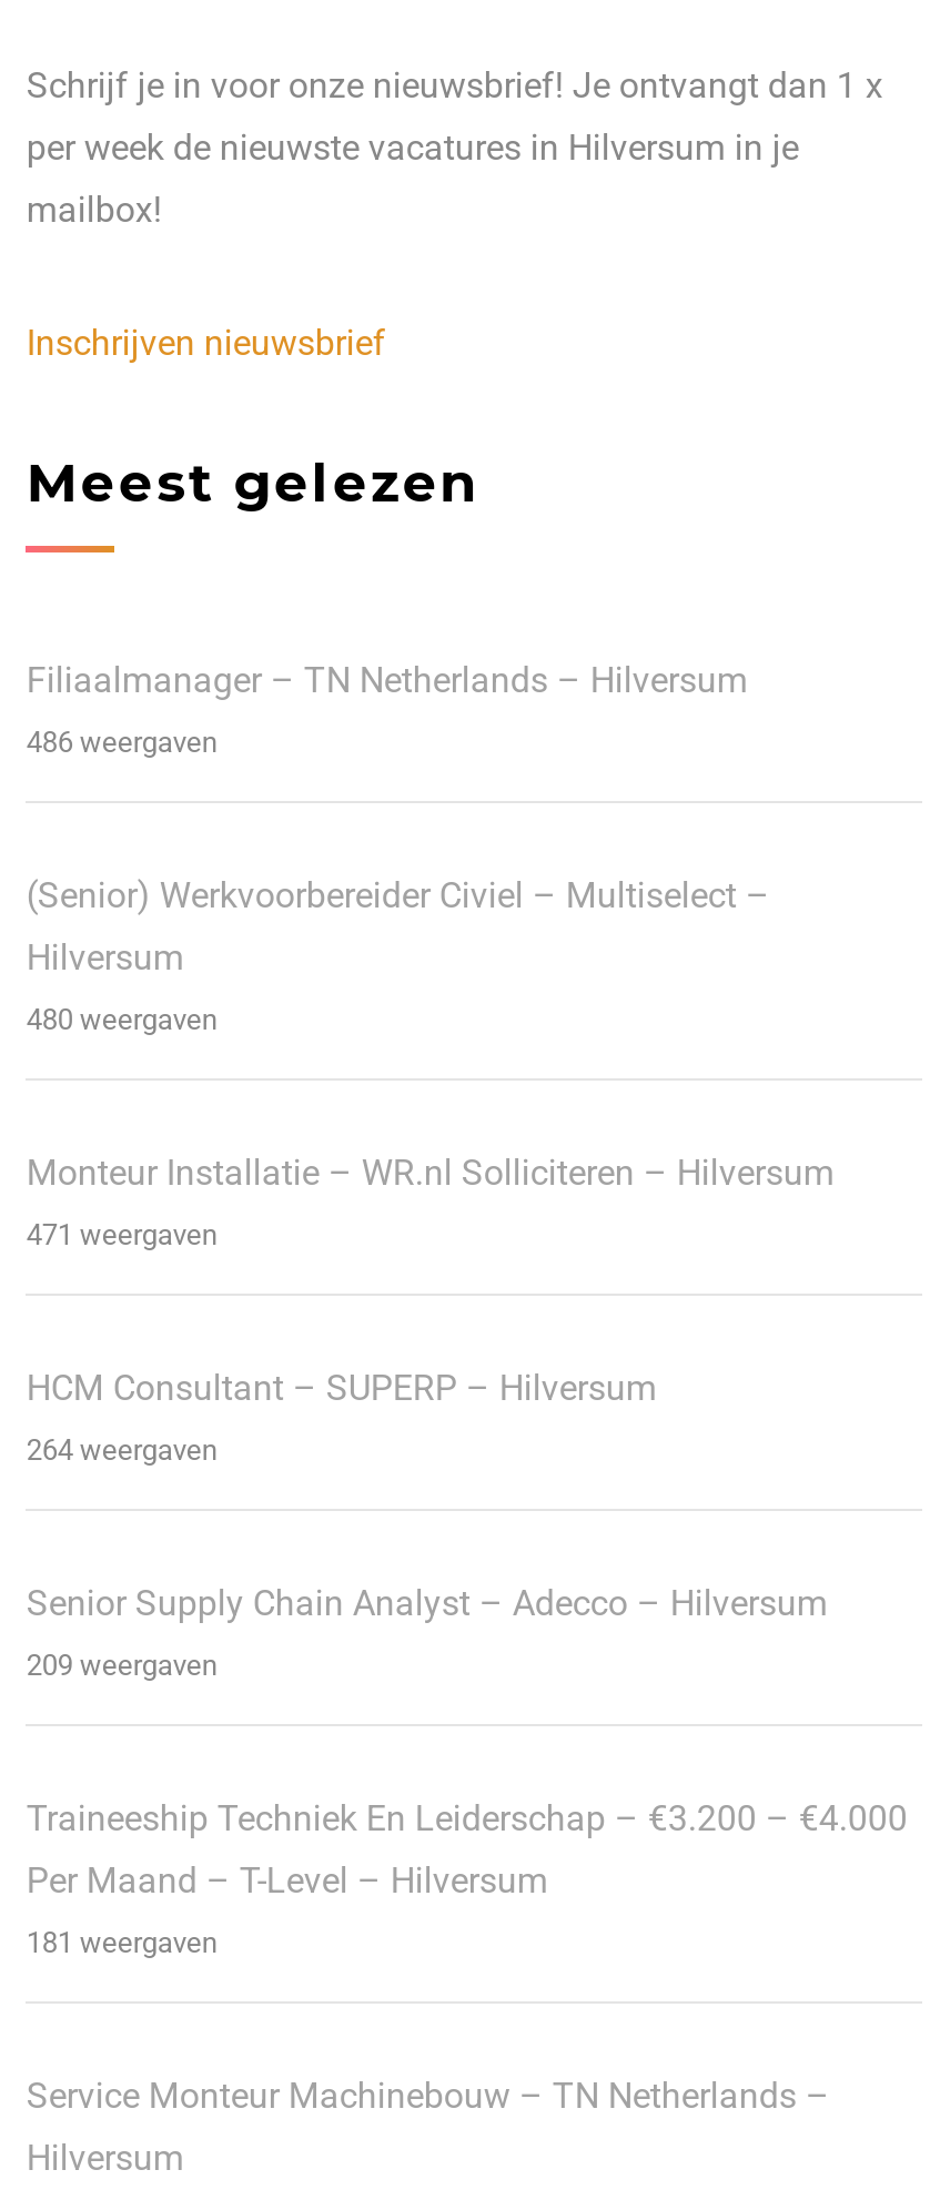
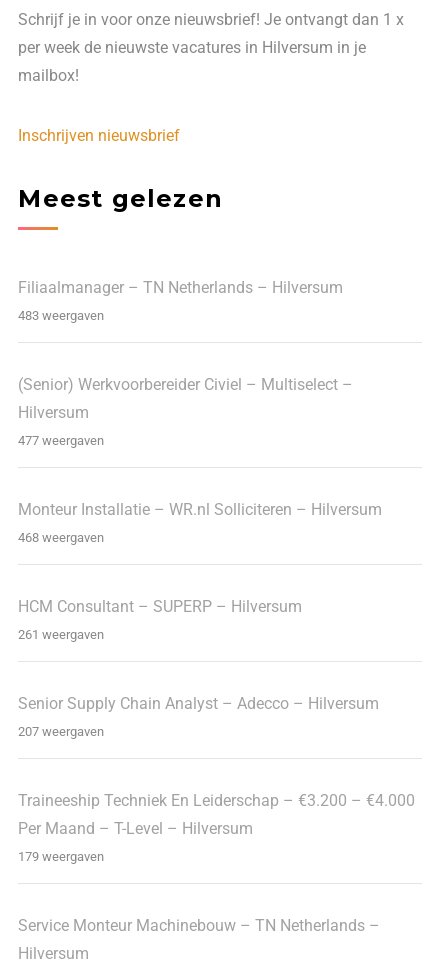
[26,726,217,759] 486 weergaven -> [18,308,104,323] 483 weergaven
[26,1003,217,1036] 480 weergaven -> [18,433,104,448] 477 weergaven
[26,1218,217,1252] 471 weergaven -> [18,530,104,545] 468 weergaven
[26,1434,217,1467] 264 weergaven -> [18,627,104,642] 261 weergaven
[26,1649,217,1682] 209 weergaven -> [18,724,104,739] 207 weergaven
[26,1926,217,1959] 181 weergaven -> [18,849,104,864] 179 weergaven

